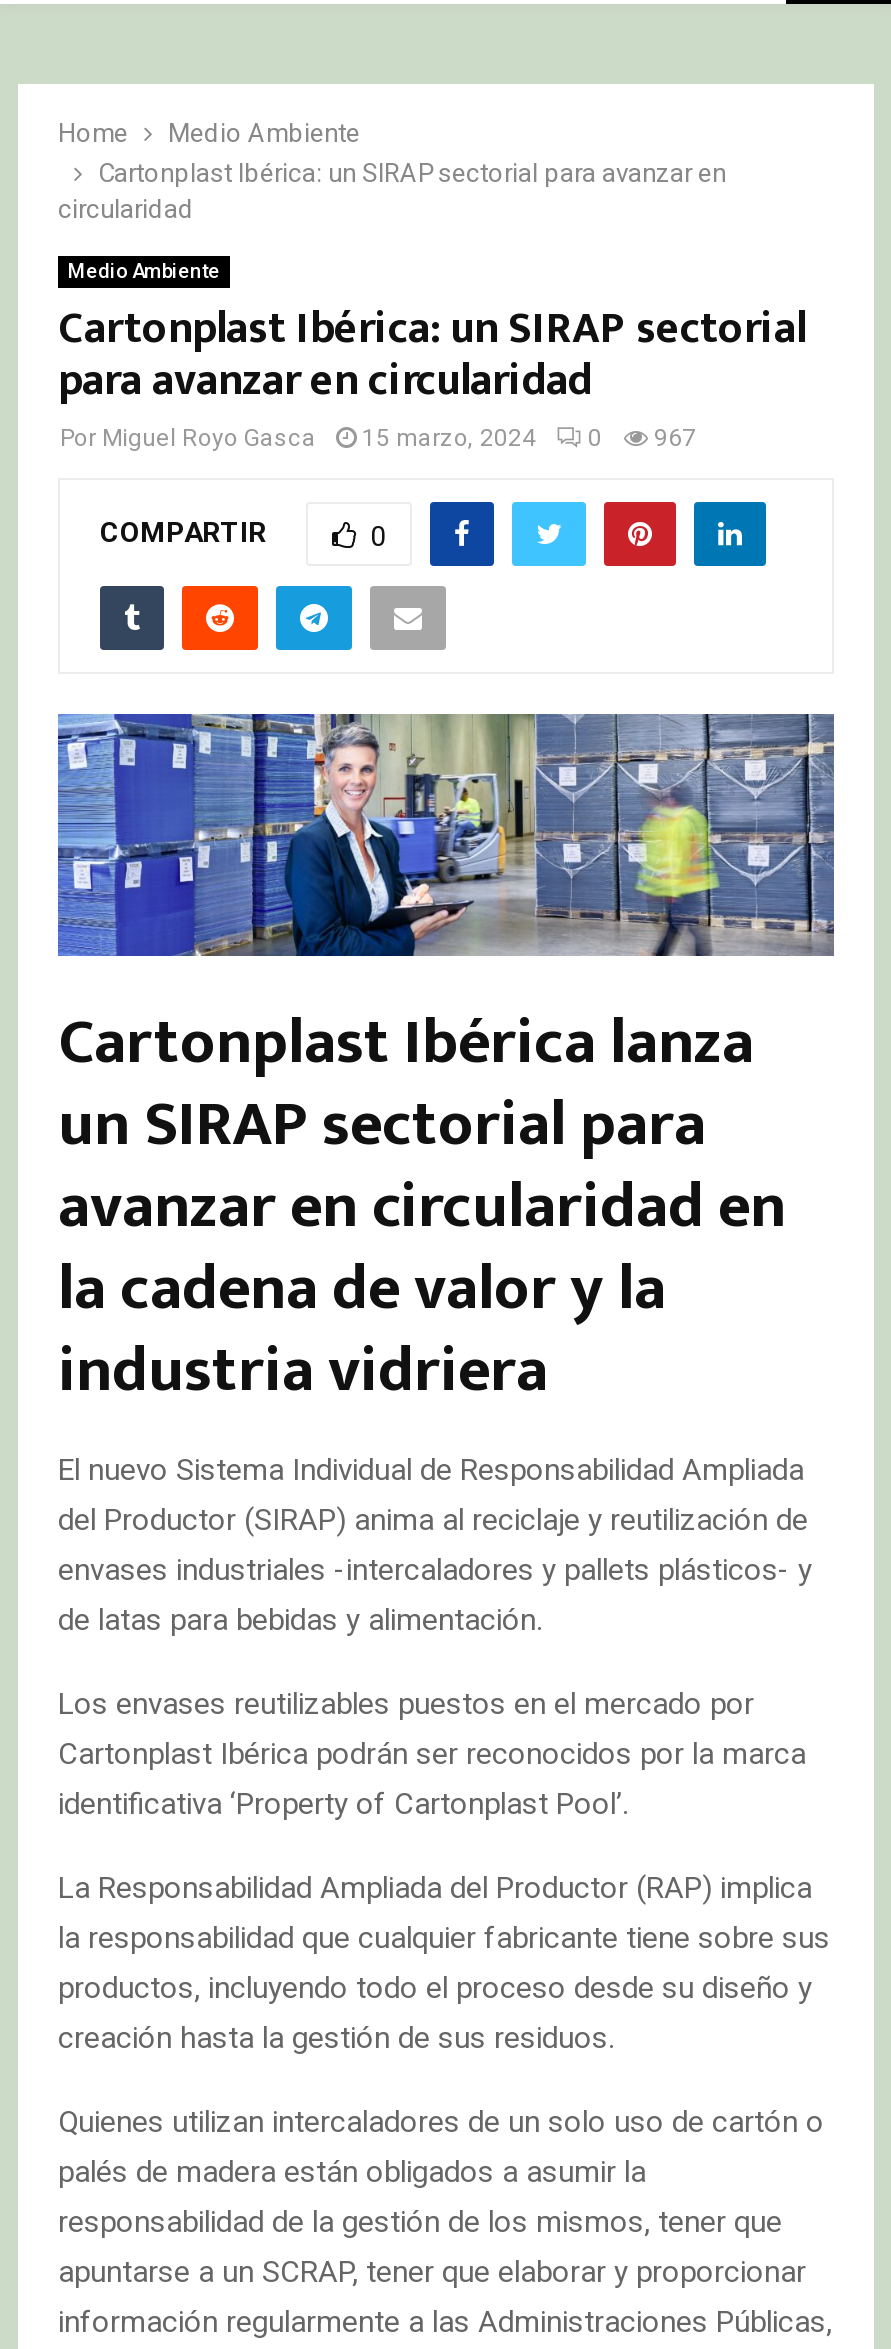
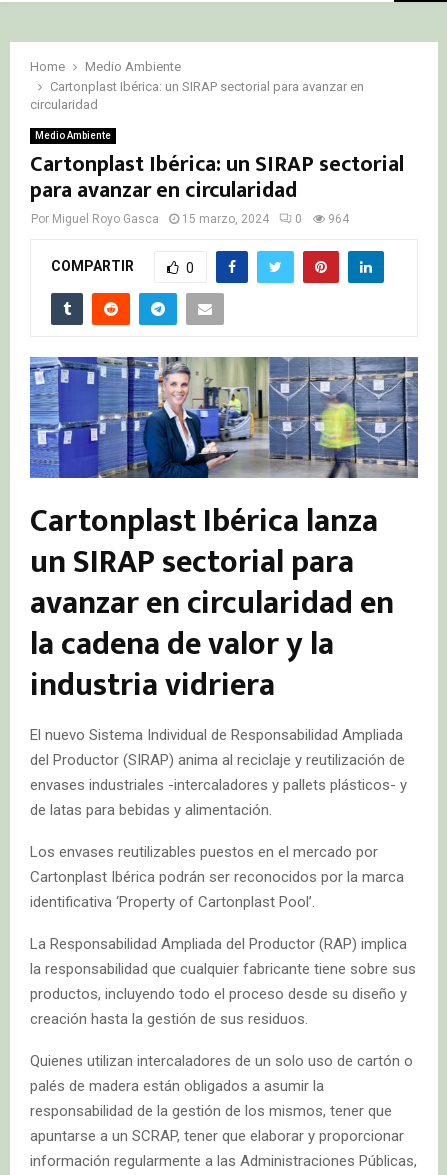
[60,424,696,452] Por Miguel Royo Gasca 15 marzo, 2024 0 967 -> [31,212,349,226] Por Miguel Royo Gasca 15 marzo, 2024 0 964

